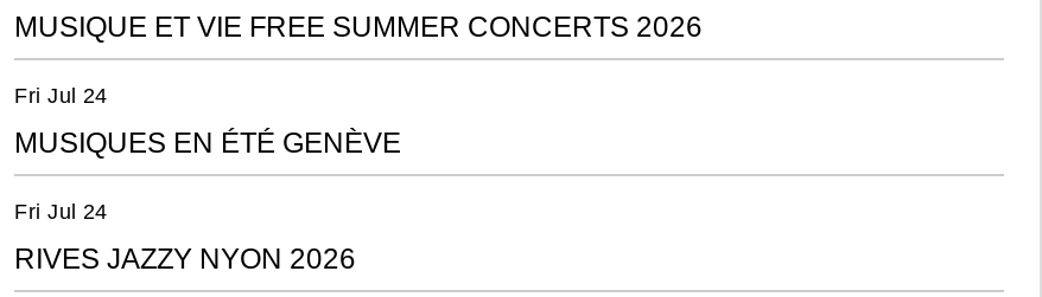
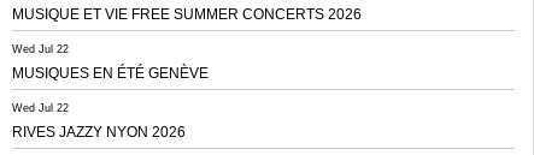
[14,84,107,107] Fri Jul 24 -> [12,43,69,55] Wed Jul 22
[14,199,107,223] Fri Jul 24 -> [12,102,69,114] Wed Jul 22

